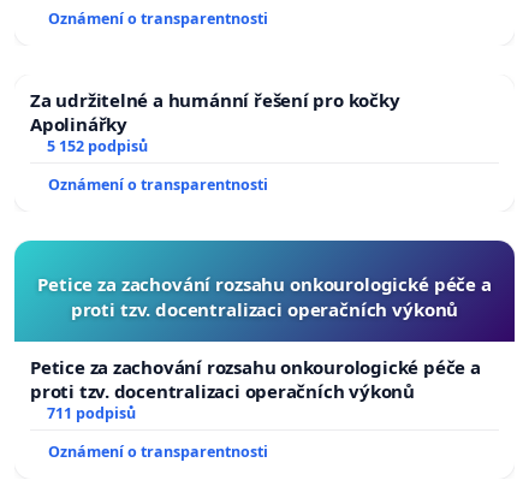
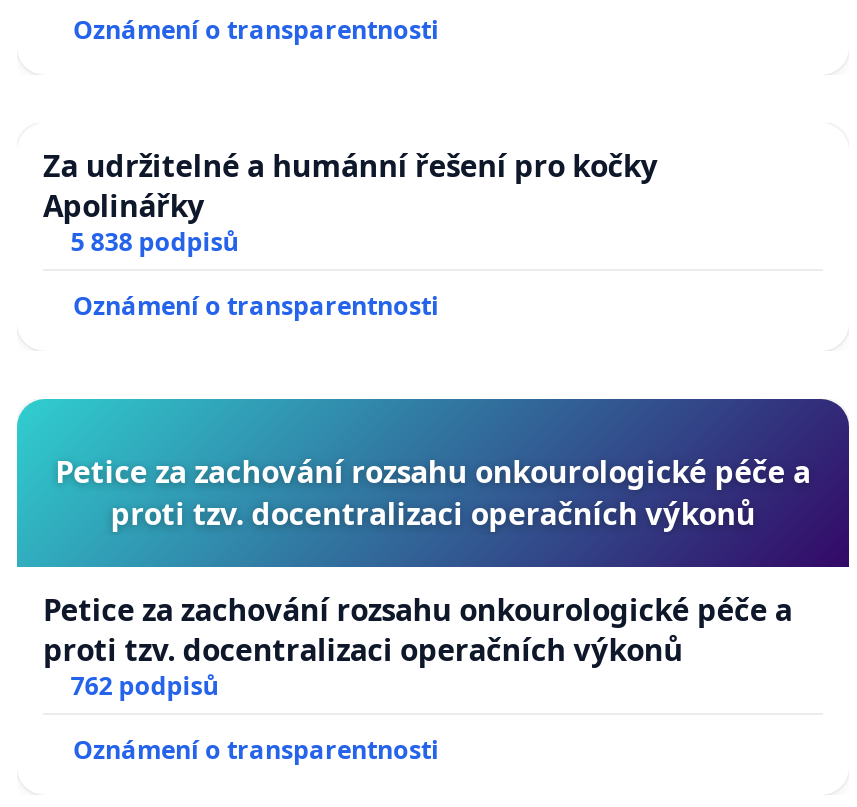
[47,136,148,156] 5 152 podpisů -> [71,225,239,259] 5 838 podpisů
[47,403,136,423] 711 podpisů -> [71,669,219,703] 762 podpisů

